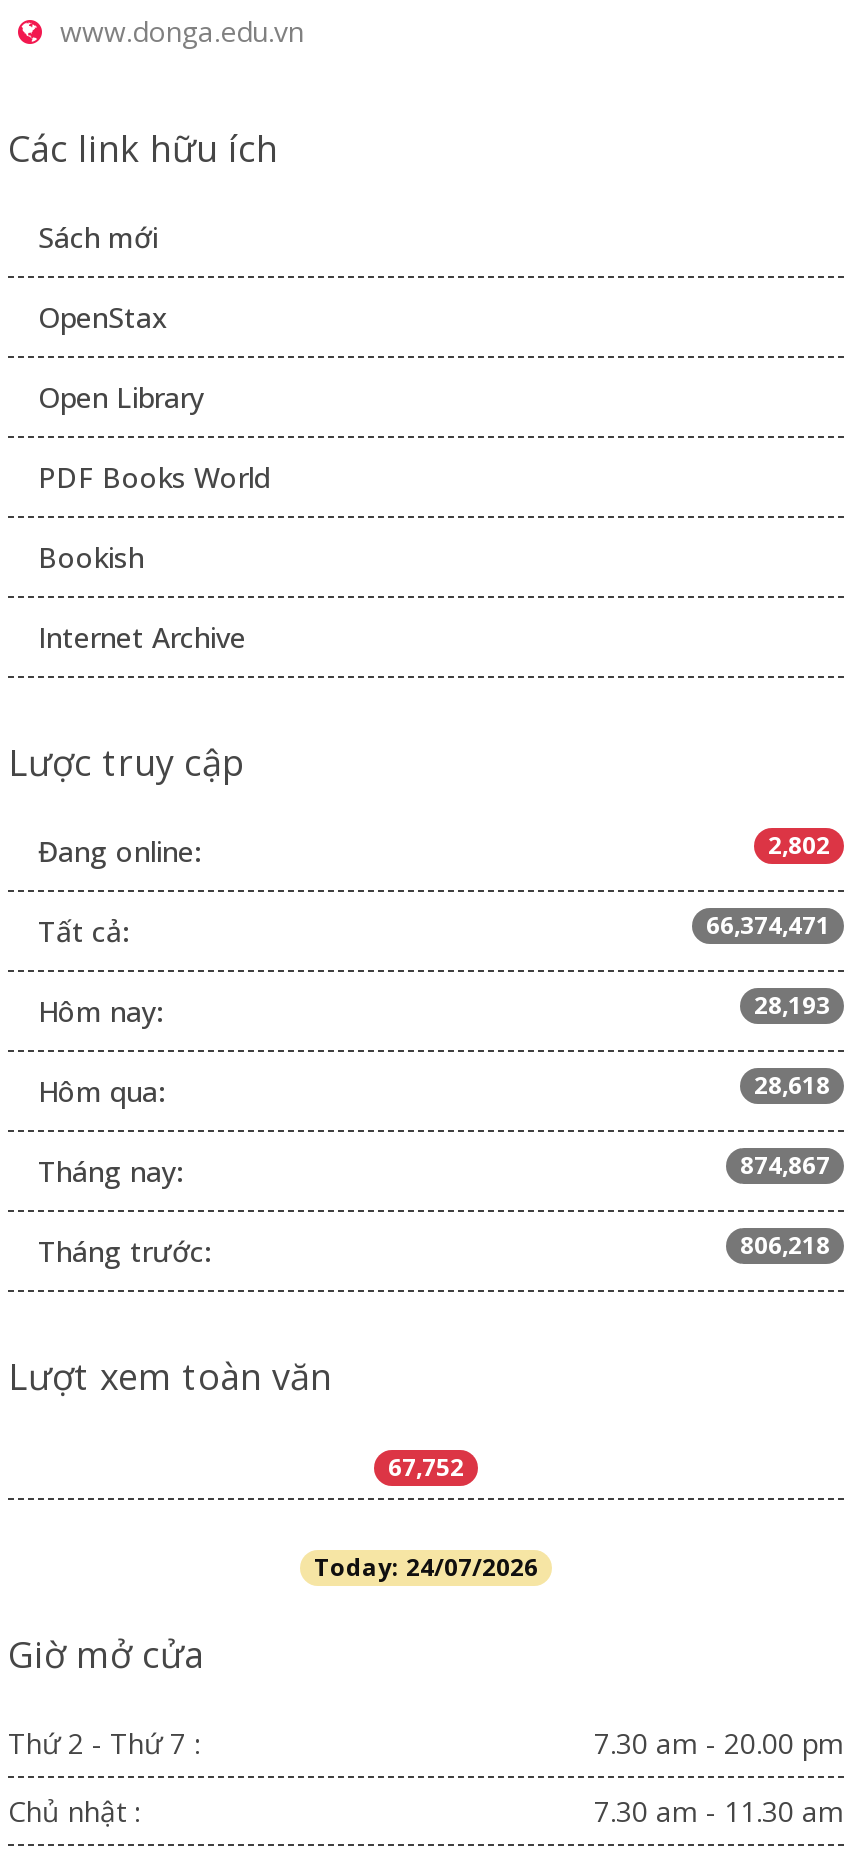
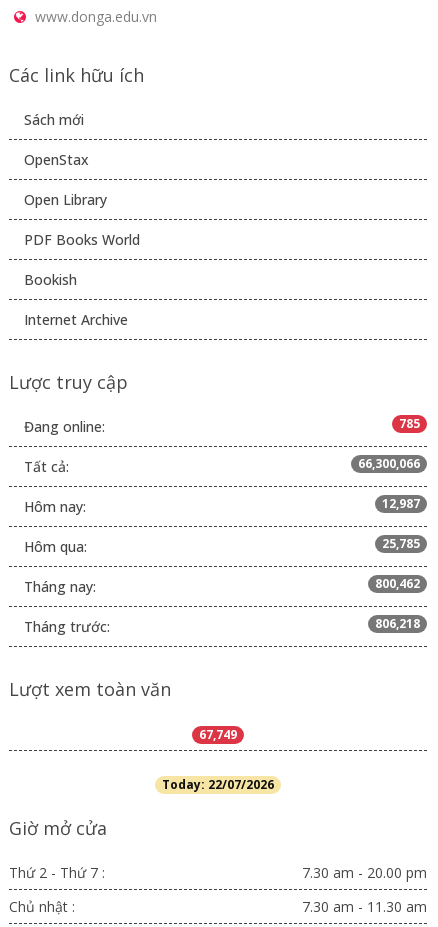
[768,828,830,862] 2,802 -> [399,415,420,432] 785
[706,908,830,942] 66,374,471 -> [358,455,420,472] 66,300,066
[754,988,830,1022] 28,193 -> [382,495,420,512] 12,987
[754,1068,830,1102] 28,618 -> [382,535,420,552] 25,785
[740,1148,830,1182] 874,867 -> [375,575,420,592] 800,462
[388,1450,464,1484] 67,752 -> [199,726,237,743] 67,749
[314,1550,538,1584] Today: 24/07/2026 -> [162,776,274,793] Today: 22/07/2026

